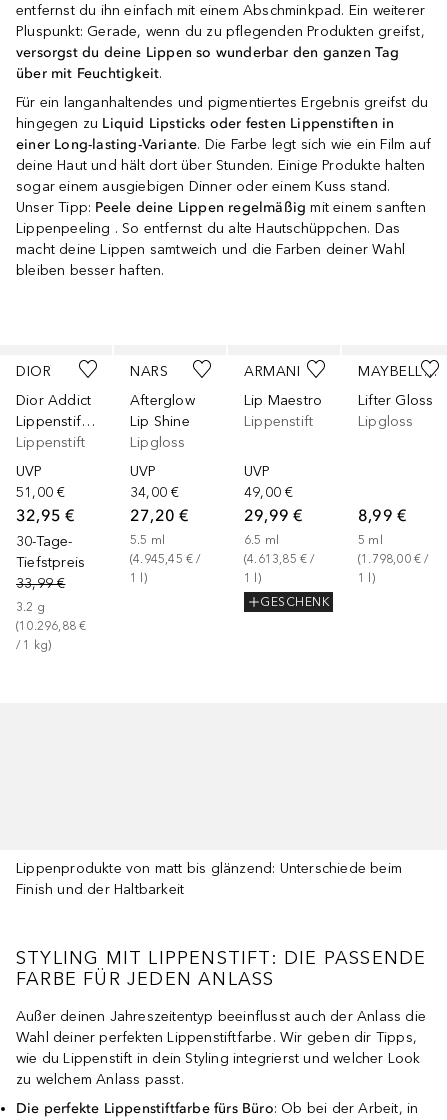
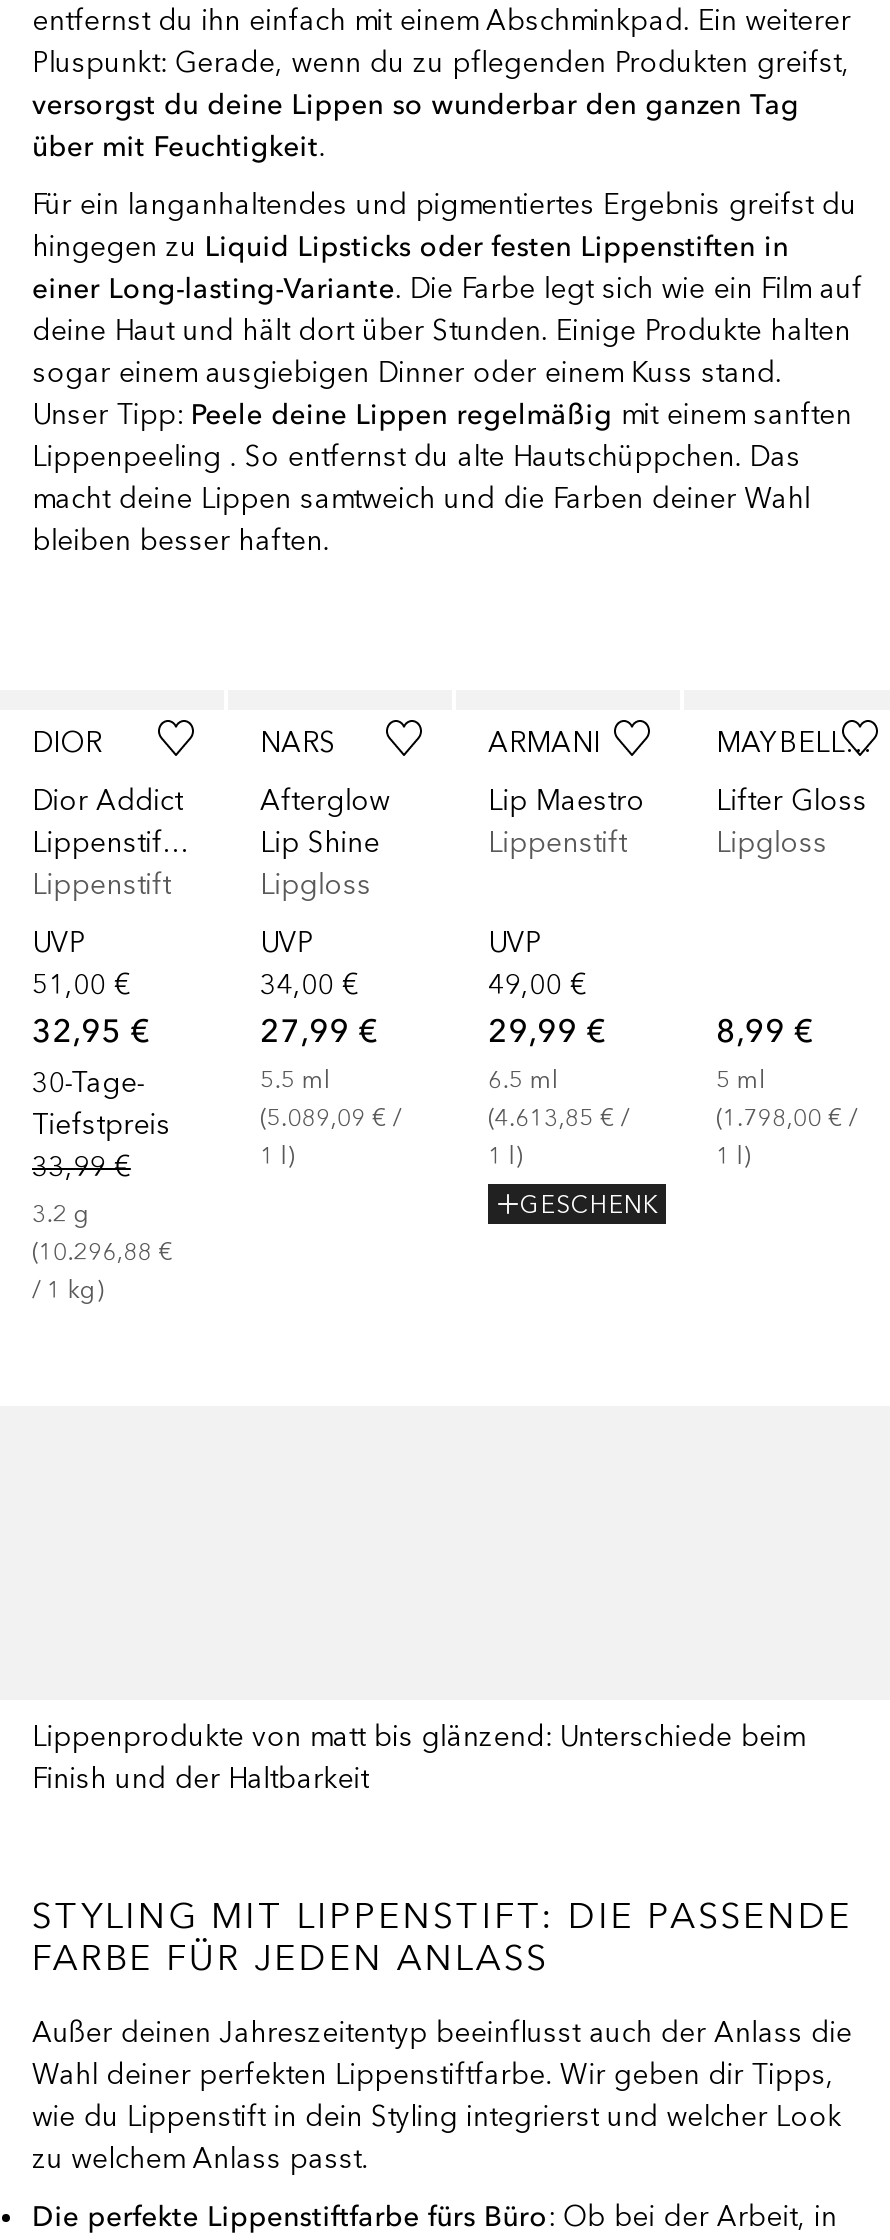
[130,505,189,525] 27,20 € -> [260,1010,379,1050] 27,99 €
[130,552,204,566] (4.945,45 €/ -> [260,1104,408,1132] (5.089,09 €/

